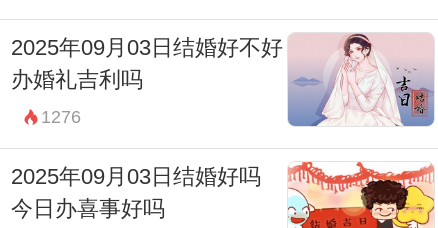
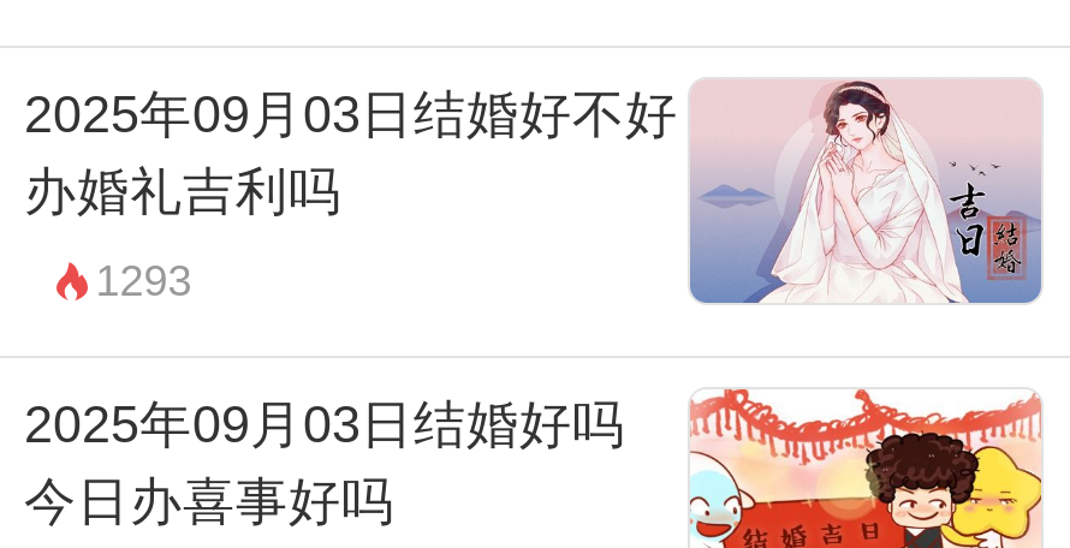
[41,107,81,127] 1276 -> [96,258,192,306] 1293

